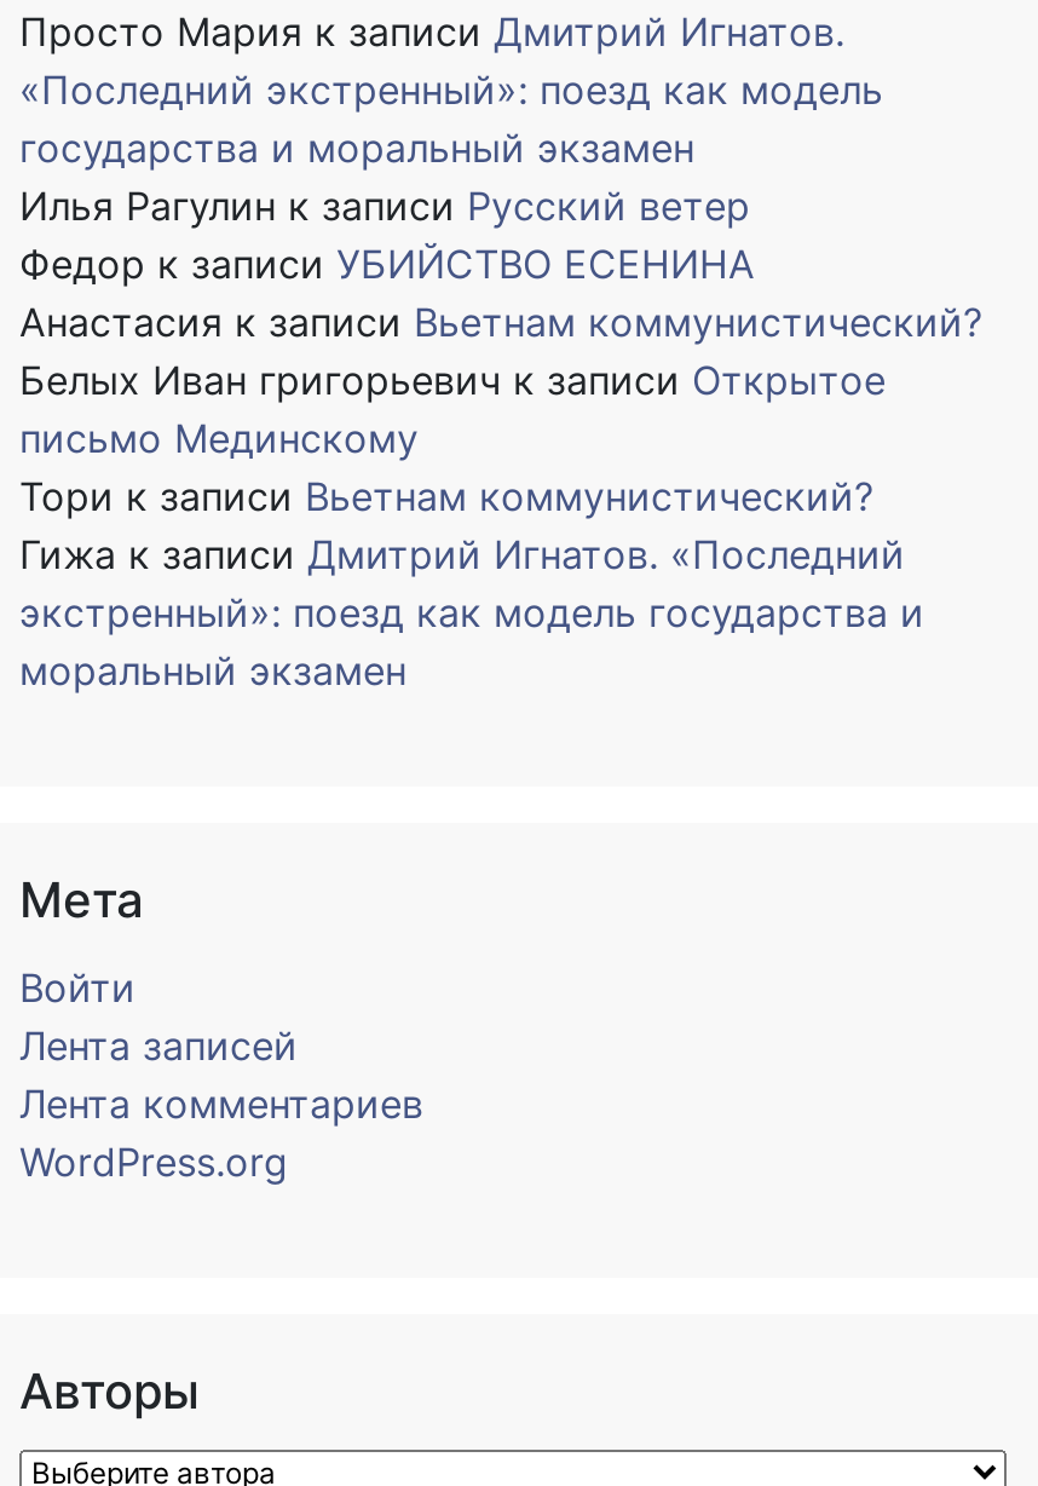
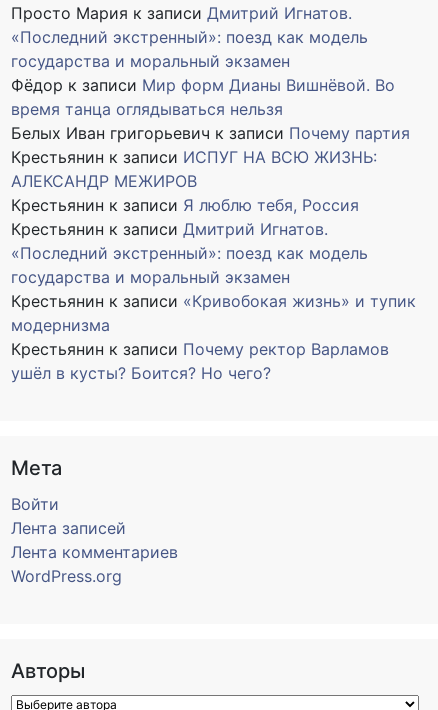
[19,182,982,695] Илья Рагулин к записи Русский ветер | Федор к записи УБИЙСТВО ЕСЕНИНА | Анастасия к записи Вьетнам коммунистический? | Белых Иван григорьевич к записи Открытое | письмо Мединскому | Тори к записи Вьетнам коммунистический? | Гижа к записи Дмитрий Игнатов. «Последний | экстренный»: поезд как модель государства и | моральный экзамен -> [11,75,416,383] Фёдор к записи Мир форм Дианы Вишнёвой. Во | время танца оглядываться нельзя | Белых Иван григорьевич к записи Почему партия | Крестьянин к записи ИСПУГ НА ВСЮ ЖИЗНЬ: | АЛЕКСАНДР МЕЖИРОВ | Крестьянин к записи Я люблю тебя, Россия | Крестьянин к записи Дмитрий Игнатов. | «Последний экстренный»: поезд как модель | государства и моральный экзамен | Крестьянин к записи «Кривобокая жизнь» и тупик | модернизма | Крестьянин к записи Почему ректор Варламов | ушёл в кусты? Боится? Но чего?

